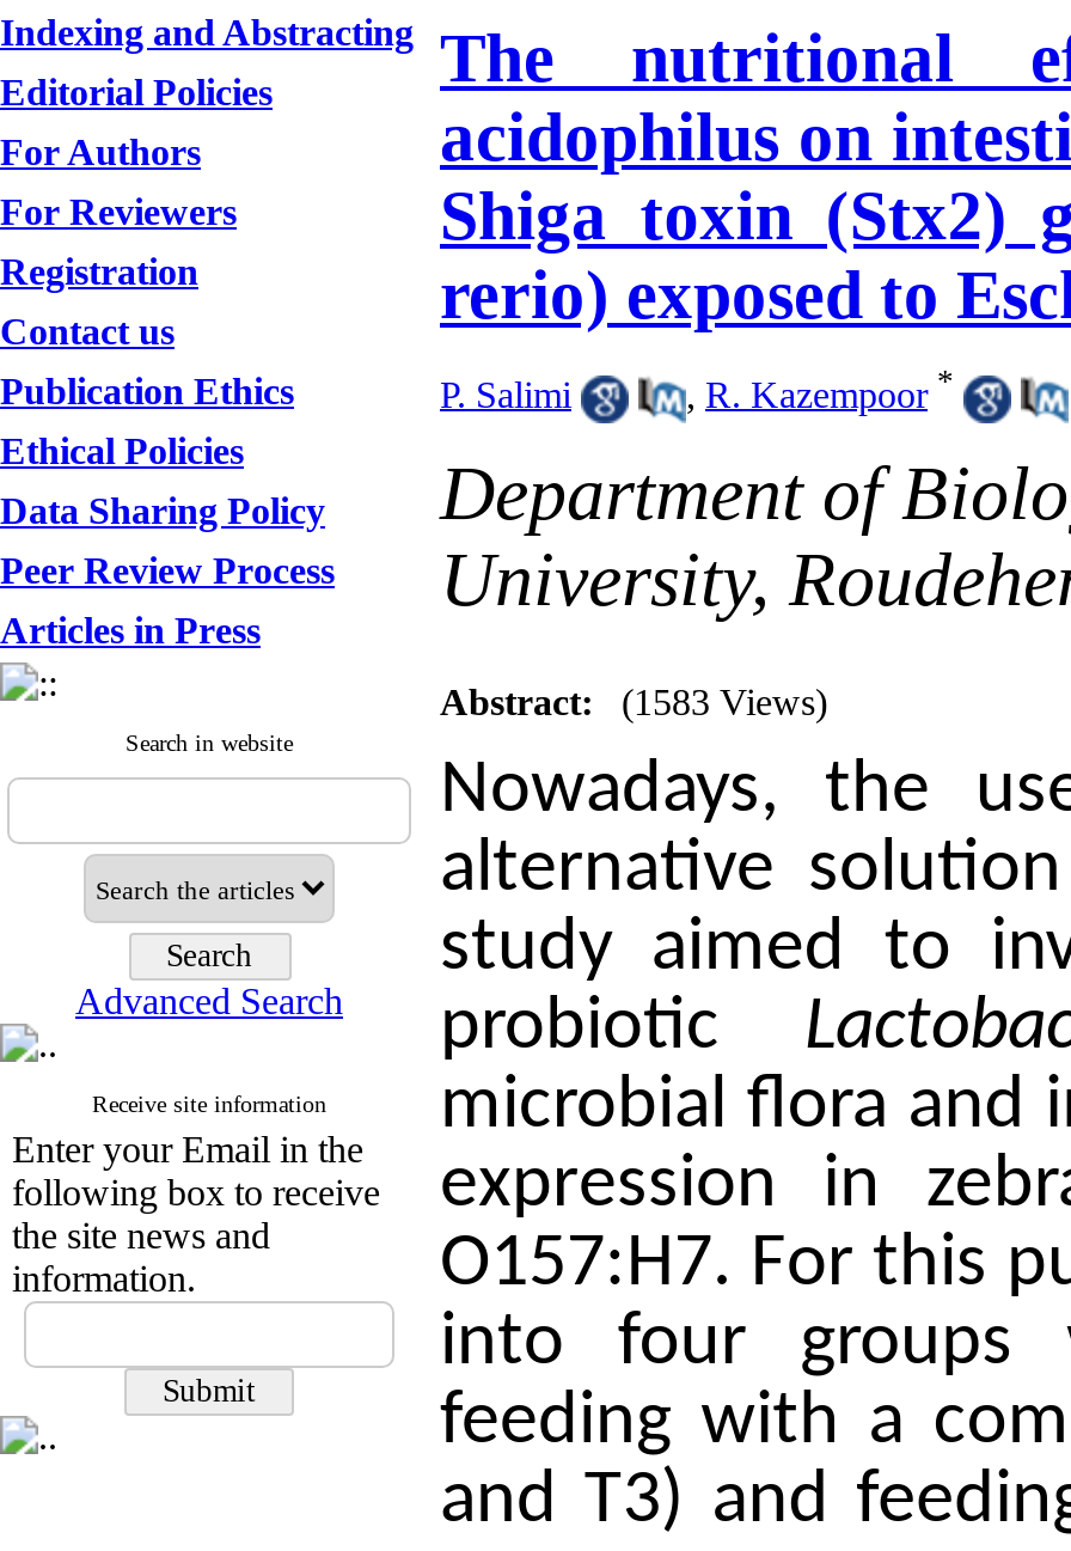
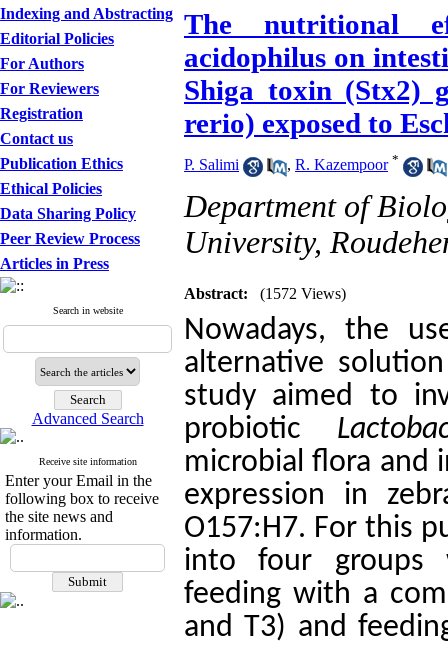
[440,682,827,722] Abstract: (1583 Views) -> [184,285,346,302] Abstract: (1572 Views)

